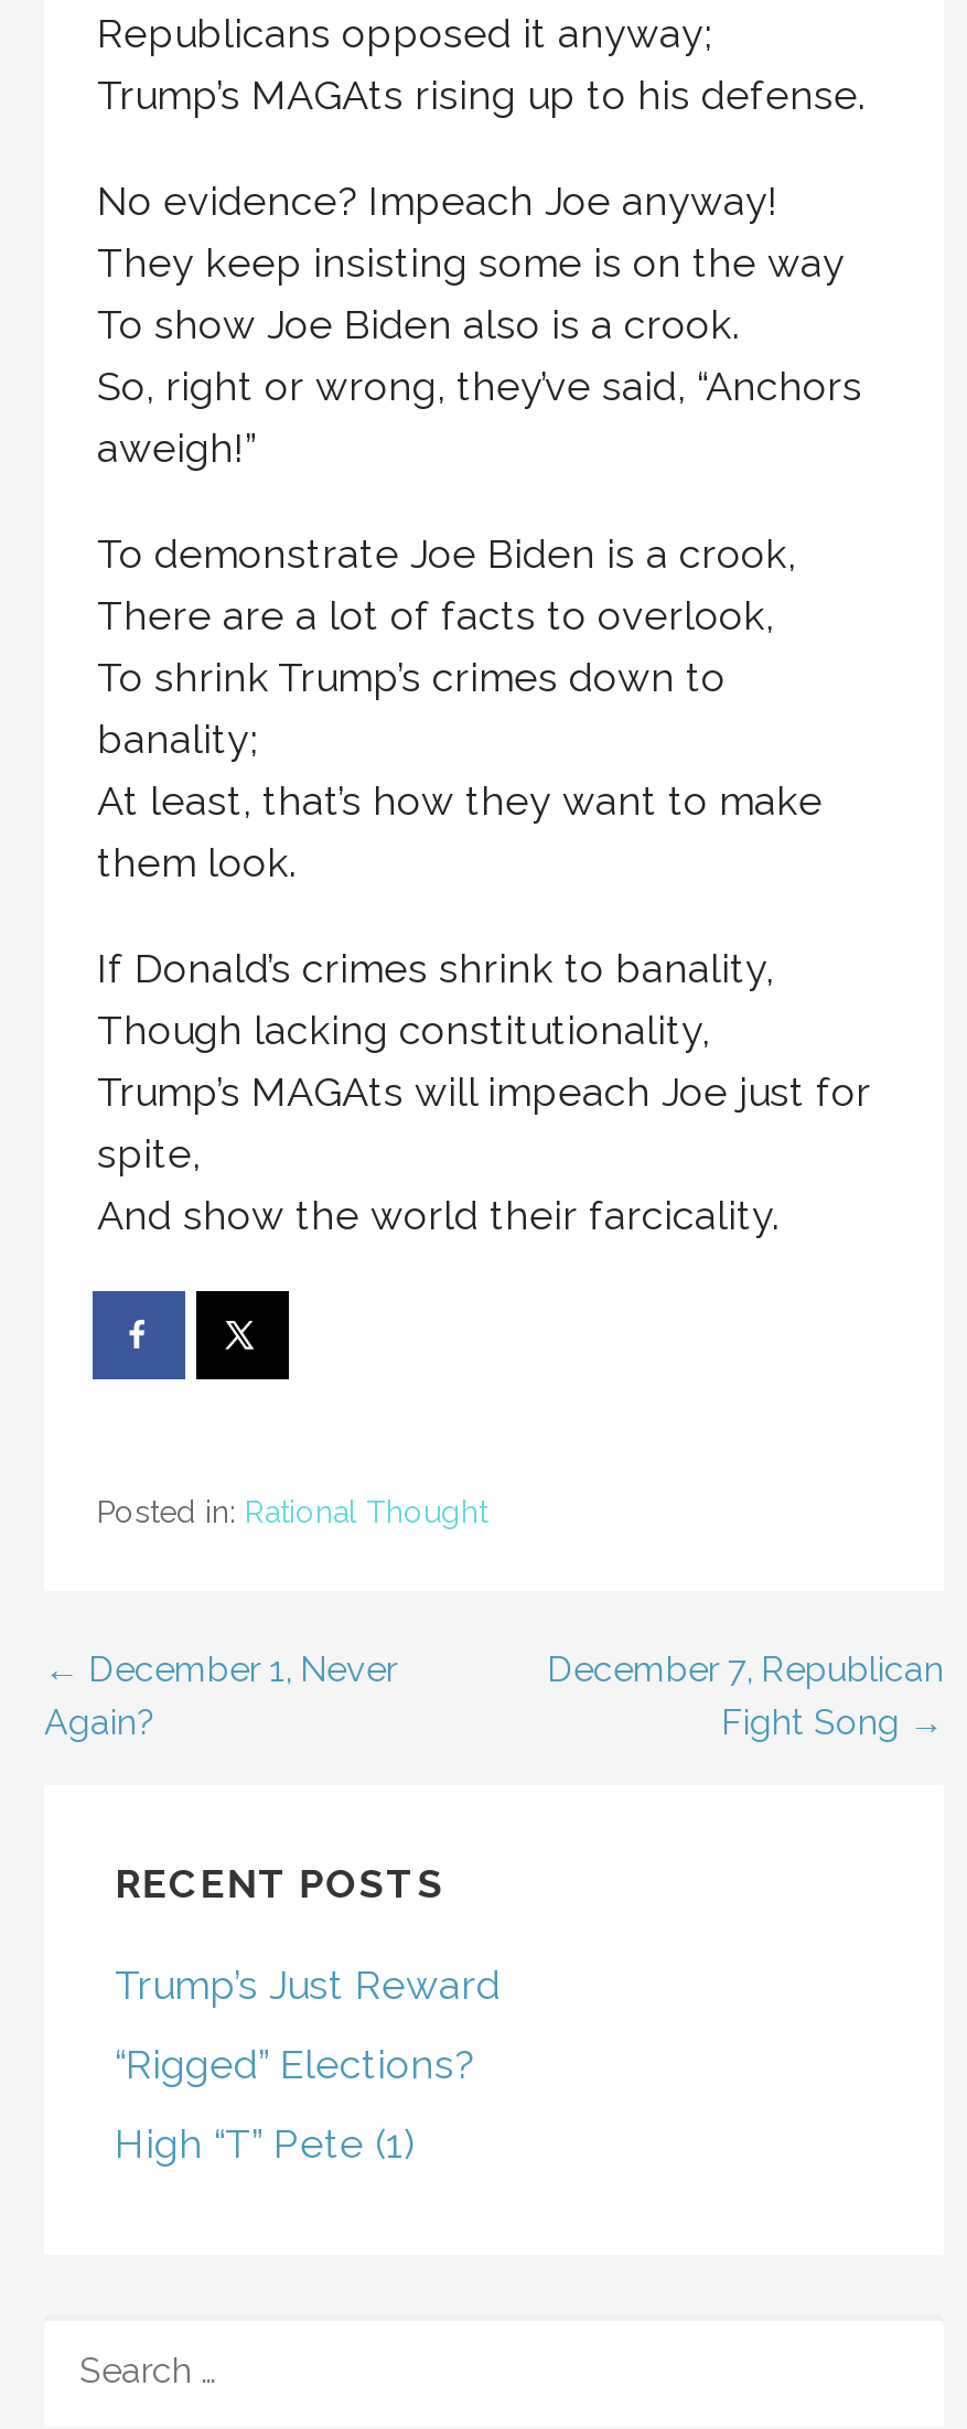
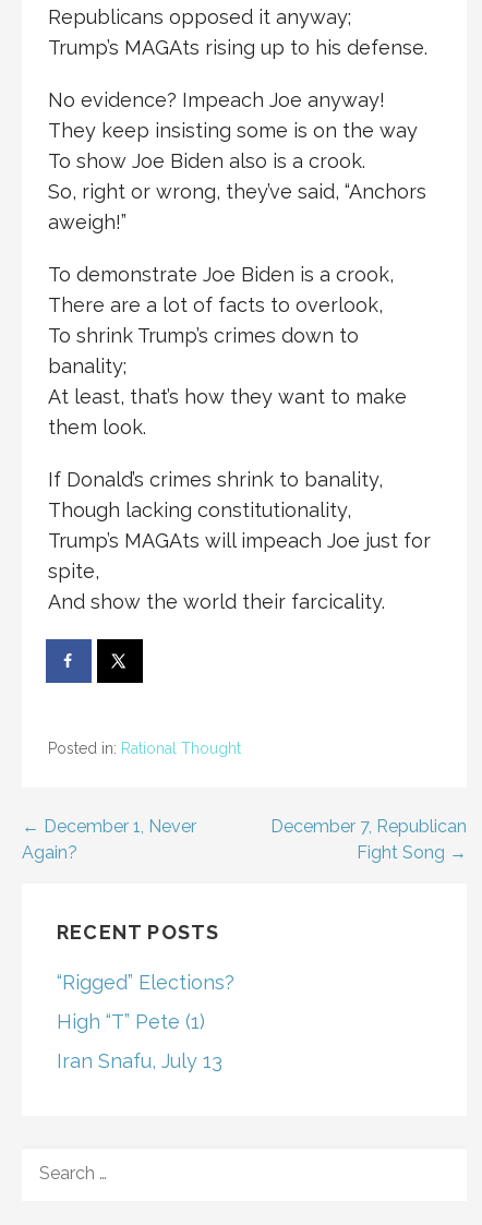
[115,1961,501,2007] Trump’s Just Reward -> none
moved [115,2040,474,2166] -> [57,970,234,1033]: “Rigged” Elections? | High “T” Pete (1)
none -> [57,1049,222,1072] Iran Snafu, July 13

